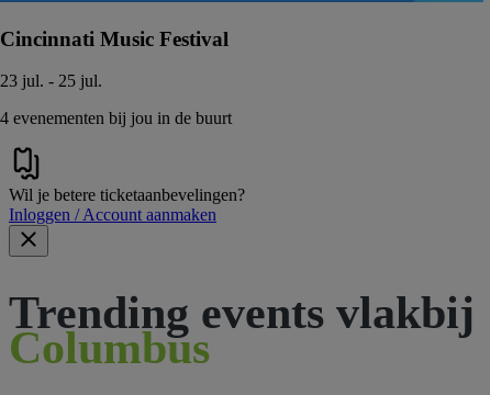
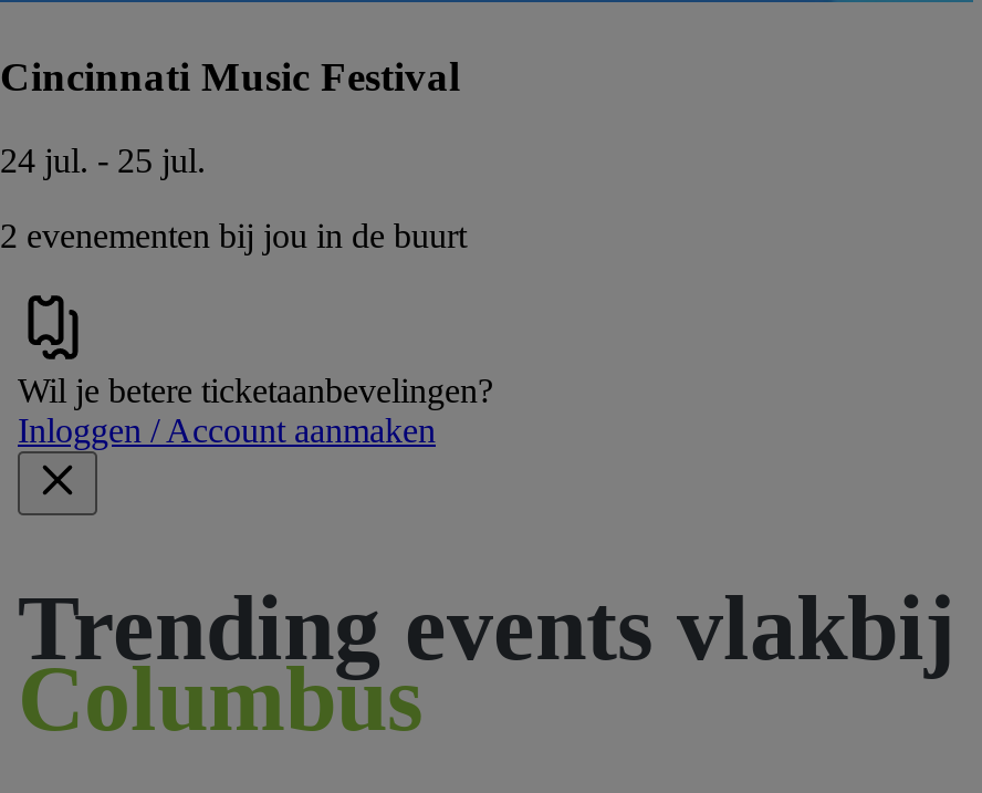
[0,72,102,90] 23 jul. - 25 jul. -> [0,142,206,180] 24 jul. - 25 jul.
[0,109,232,128] 4 evenementen bij jou in de buurt -> [0,217,467,255] 2 evenementen bij jou in de buurt

